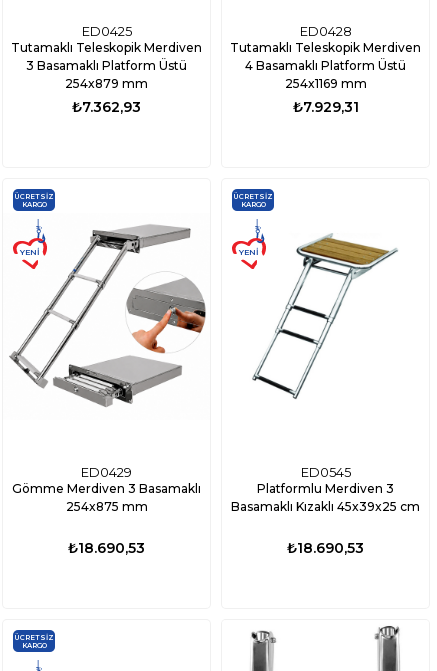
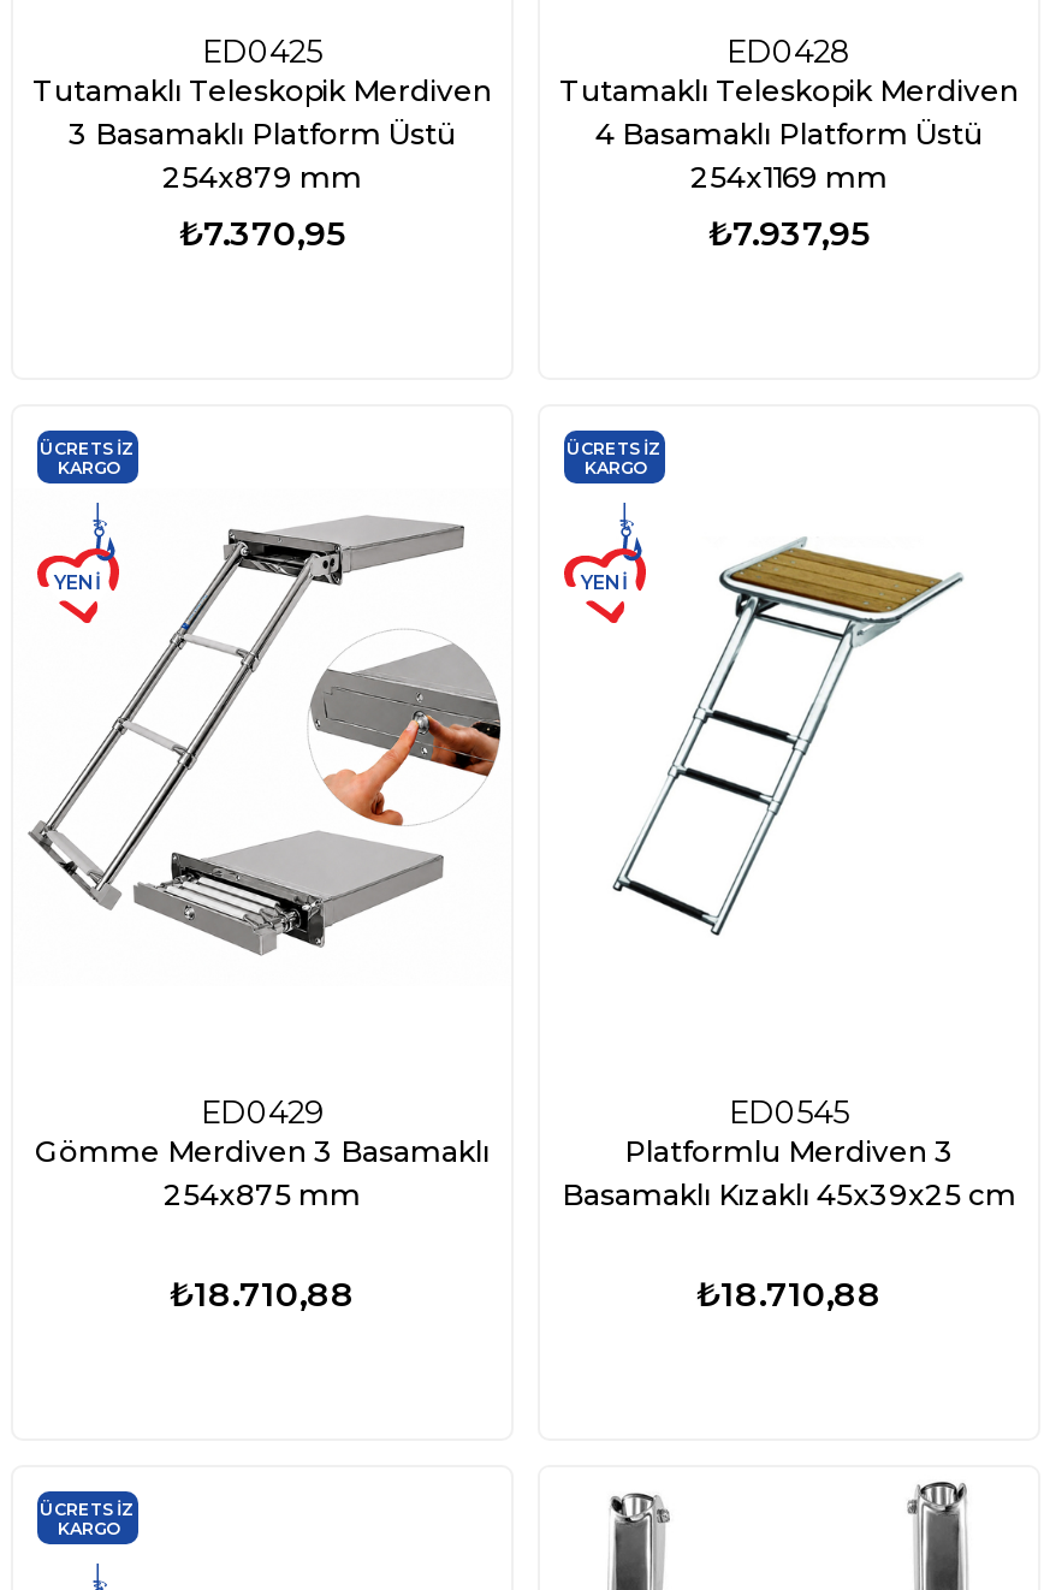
[72,98,141,116] ₺7.362,93 -> [179,212,345,256] ₺7.370,95
[292,98,358,116] ₺7.929,31 -> [708,212,870,256] ₺7.937,95
[68,539,145,557] ₺18.690,53 -> [170,1272,355,1315] ₺18.710,88
[287,539,364,557] ₺18.690,53 -> [696,1272,882,1315] ₺18.710,88

